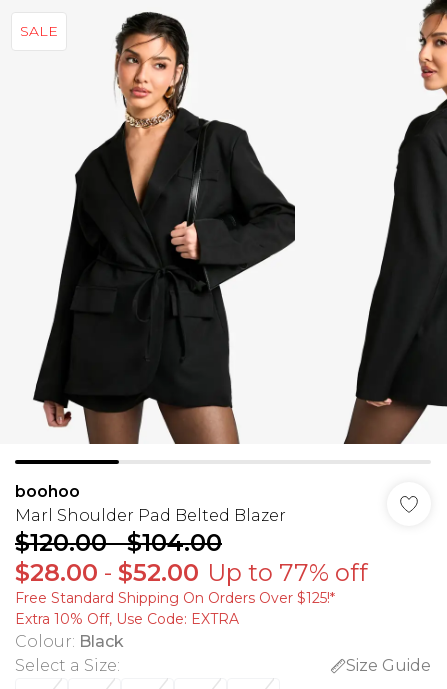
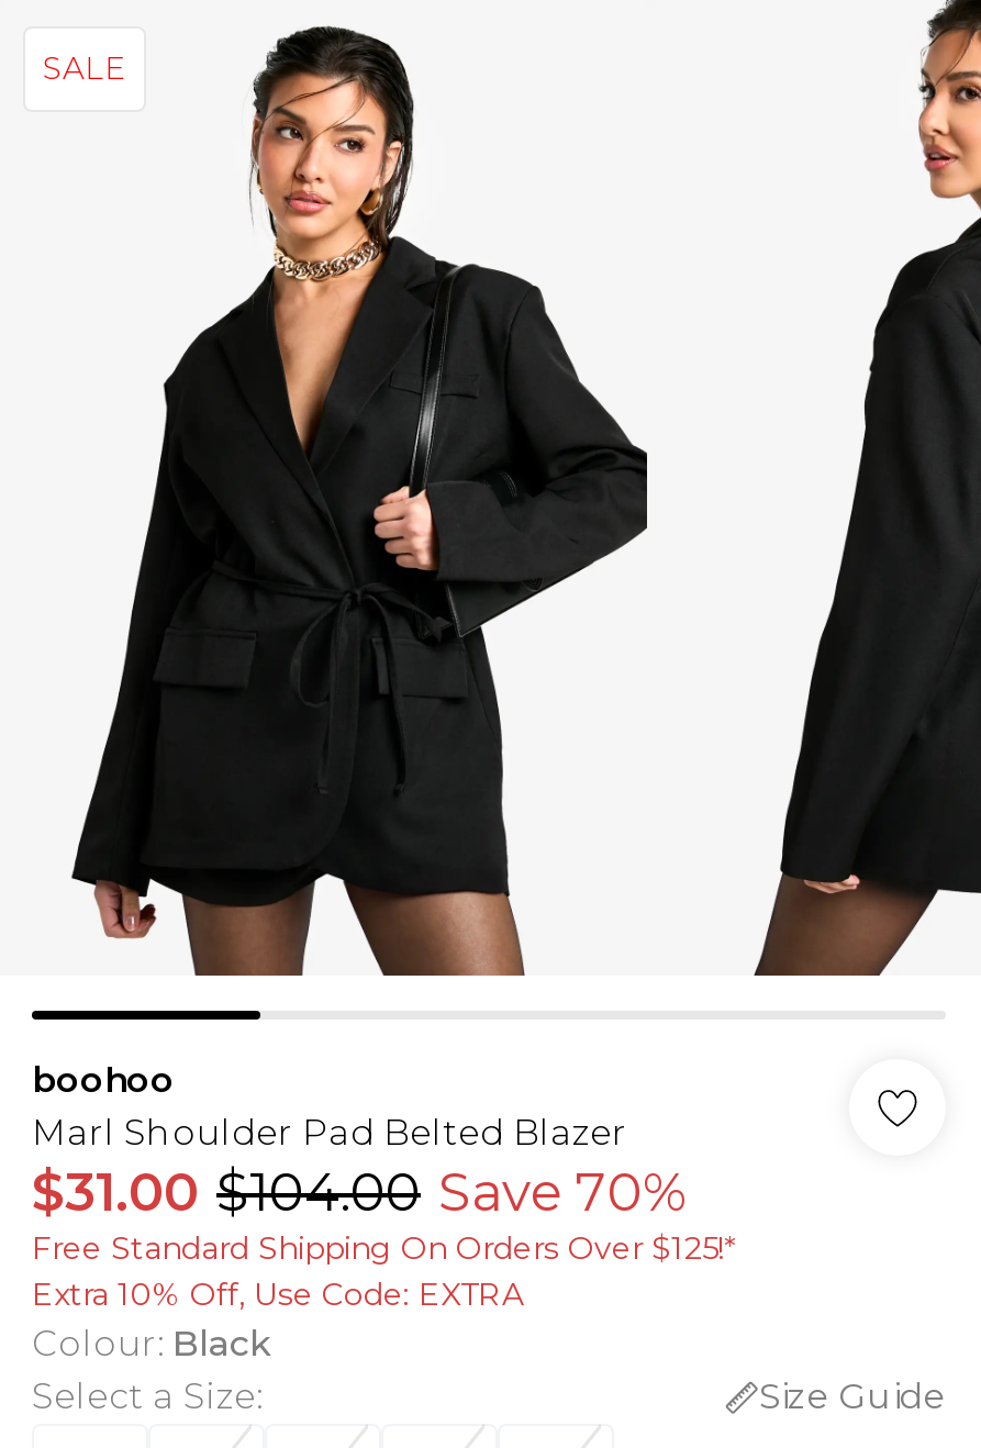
[15,528,368,587] $120.00-$104.00 | $28.00 - $52.00 Up to 77% off -> [32,1160,687,1224] $31.00 $104.00 Save 70%

